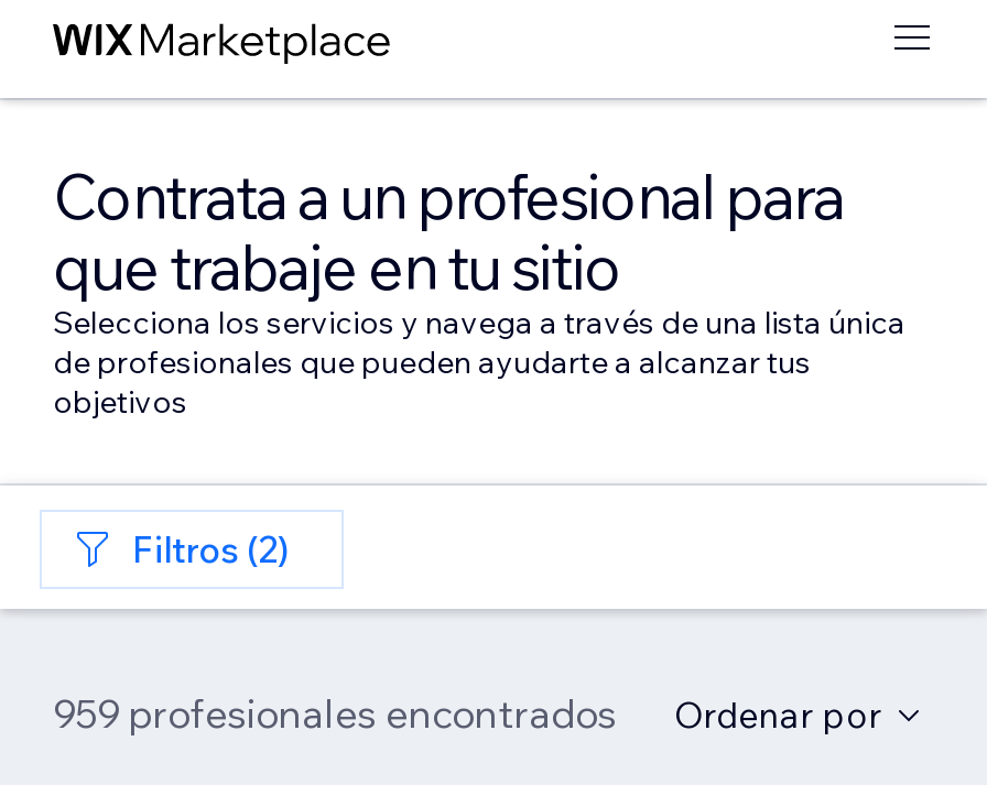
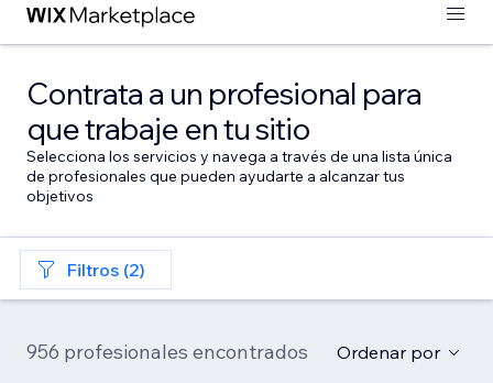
[53,688,617,739] 959 profesionales encontrados -> [26,339,308,364] 956 profesionales encontrados

